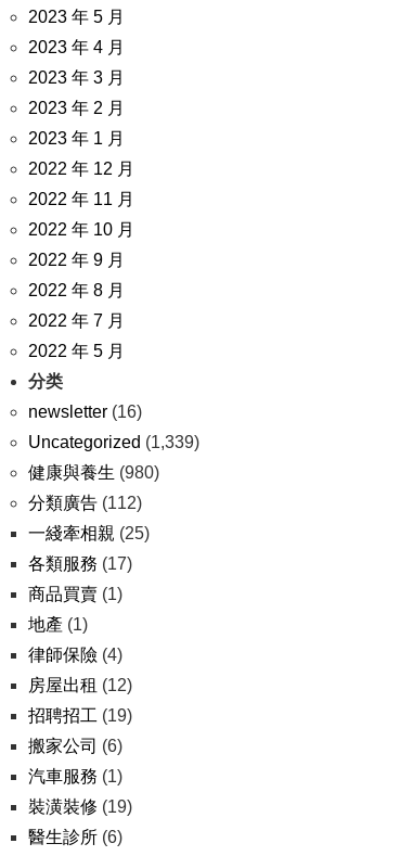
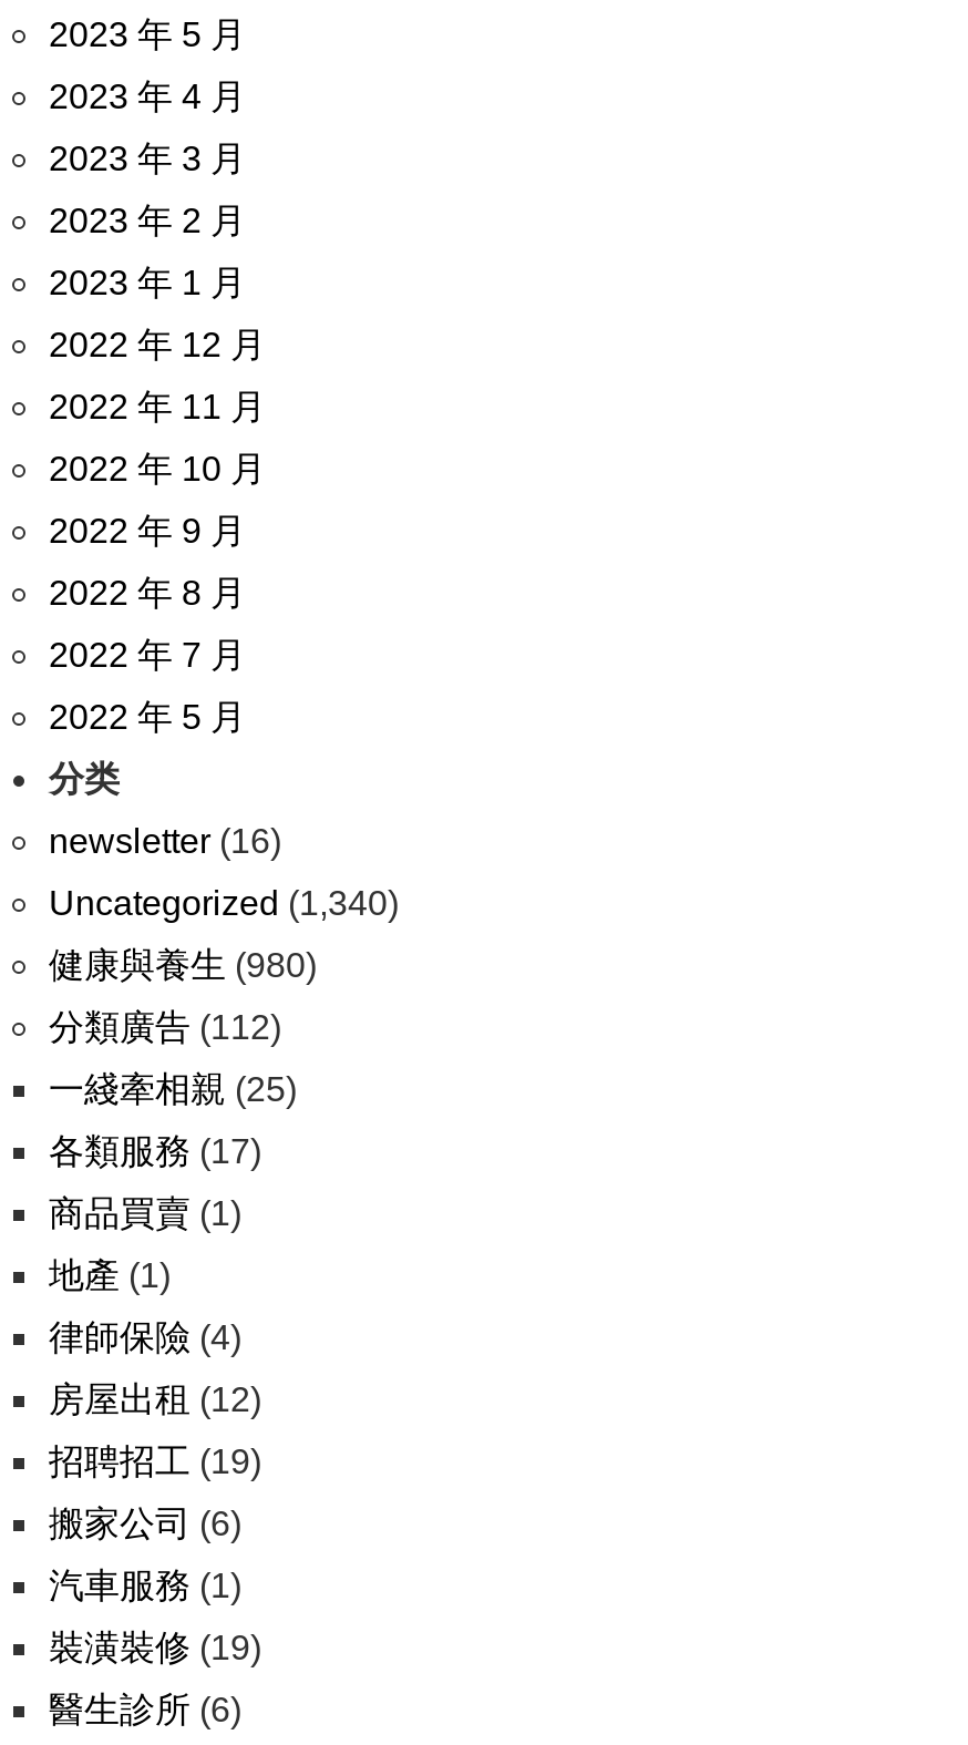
[28,433,199,451] Uncategorized (1,339) -> [49,884,399,922] Uncategorized (1,340)

